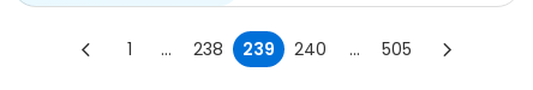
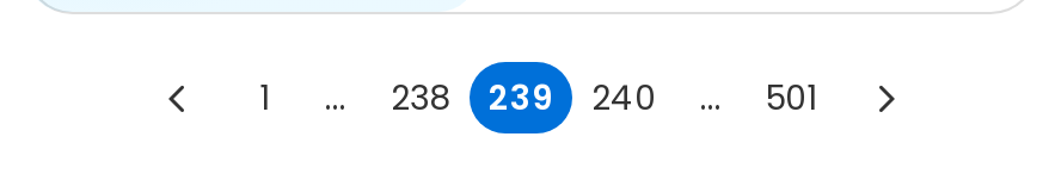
[382,37,412,61] 505 -> [766,74,816,122] 501

